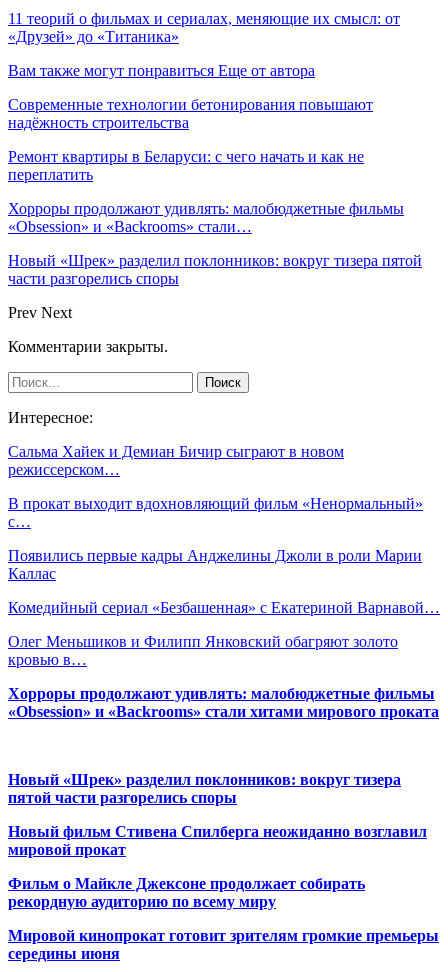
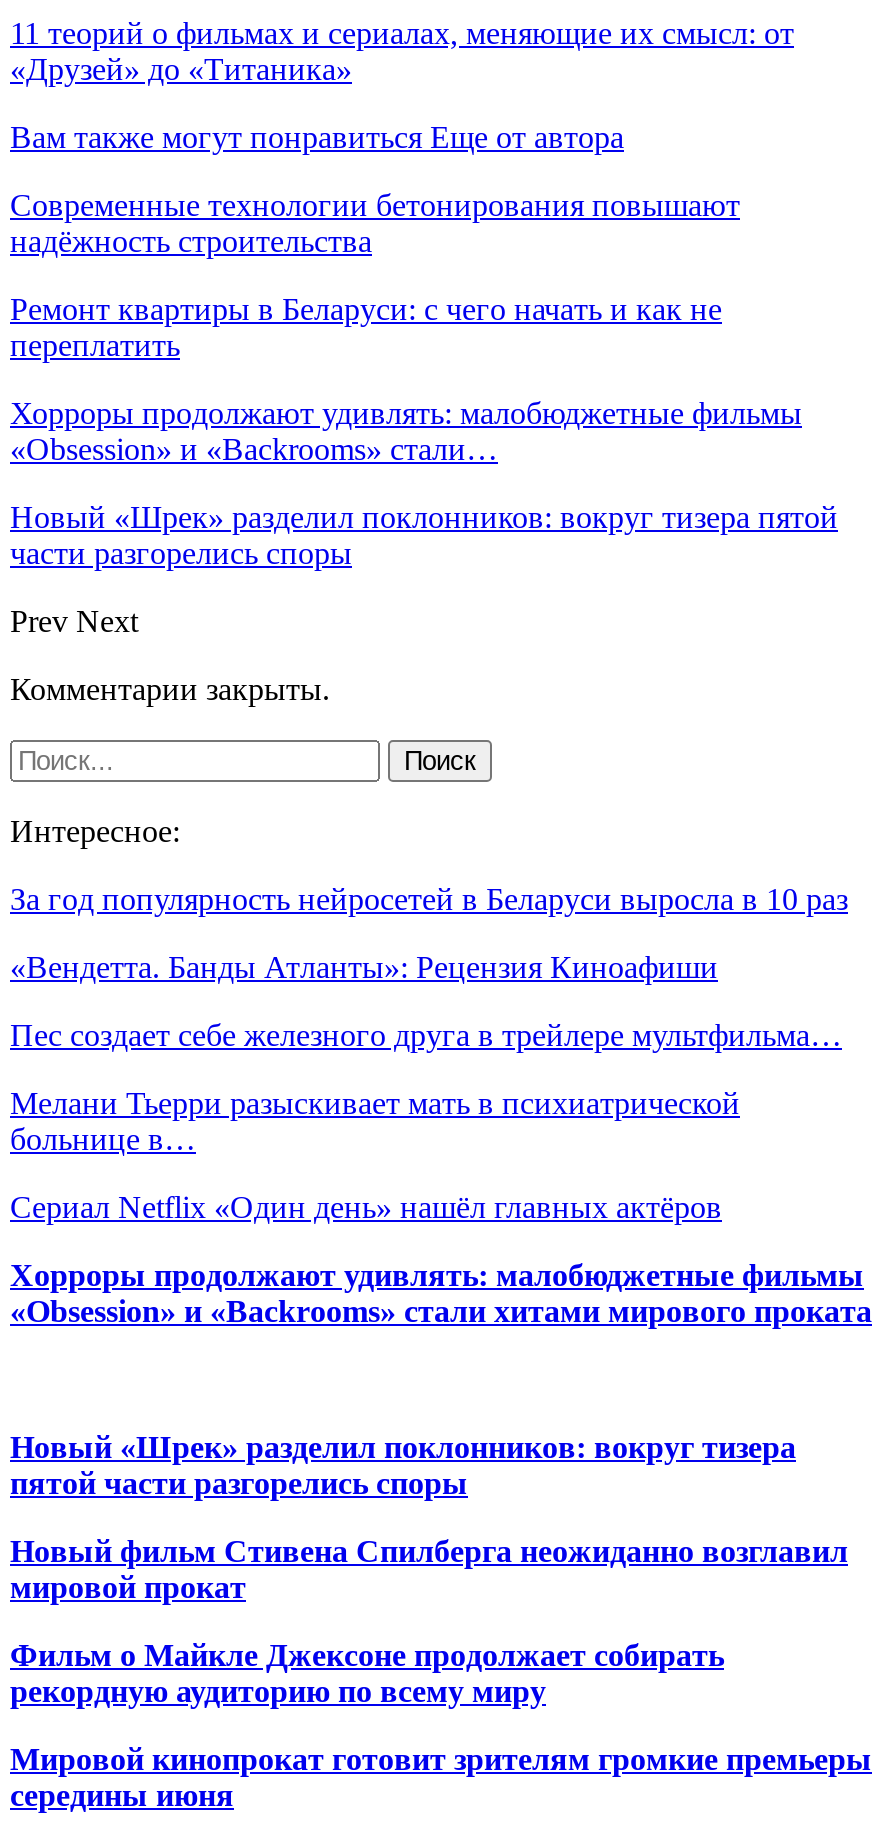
[8,443,344,478] Сальма Хайек и Демиан Бичир сыграют в новом | режиссерском… -> [10,882,848,916] За год популярность нейросетей в Беларуси выросла в 10 раз
[8,495,423,530] В прокат выходит вдохновляющий фильм «Ненормальный» | с… -> [10,950,718,984] «Вендетта. Банды Атланты»: Рецензия Киноафиши
[8,547,422,582] Появились первые кадры Анджелины Джоли в роли Марии | Каллас -> [10,1018,842,1052] Пес создает себе железного друга в трейлере мультфильма…
[8,599,440,616] Комедийный сериал «Безбашенная» с Екатериной Варнавой… -> [10,1086,740,1156] Мелани Тьерри разыскивает мать в психиатрической | больнице в…
[8,633,398,668] Олег Меньшиков и Филипп Янковский обагряют золото | кровью в… -> [10,1190,722,1224] Сериал Netflix «Один день» нашёл главных актёров

